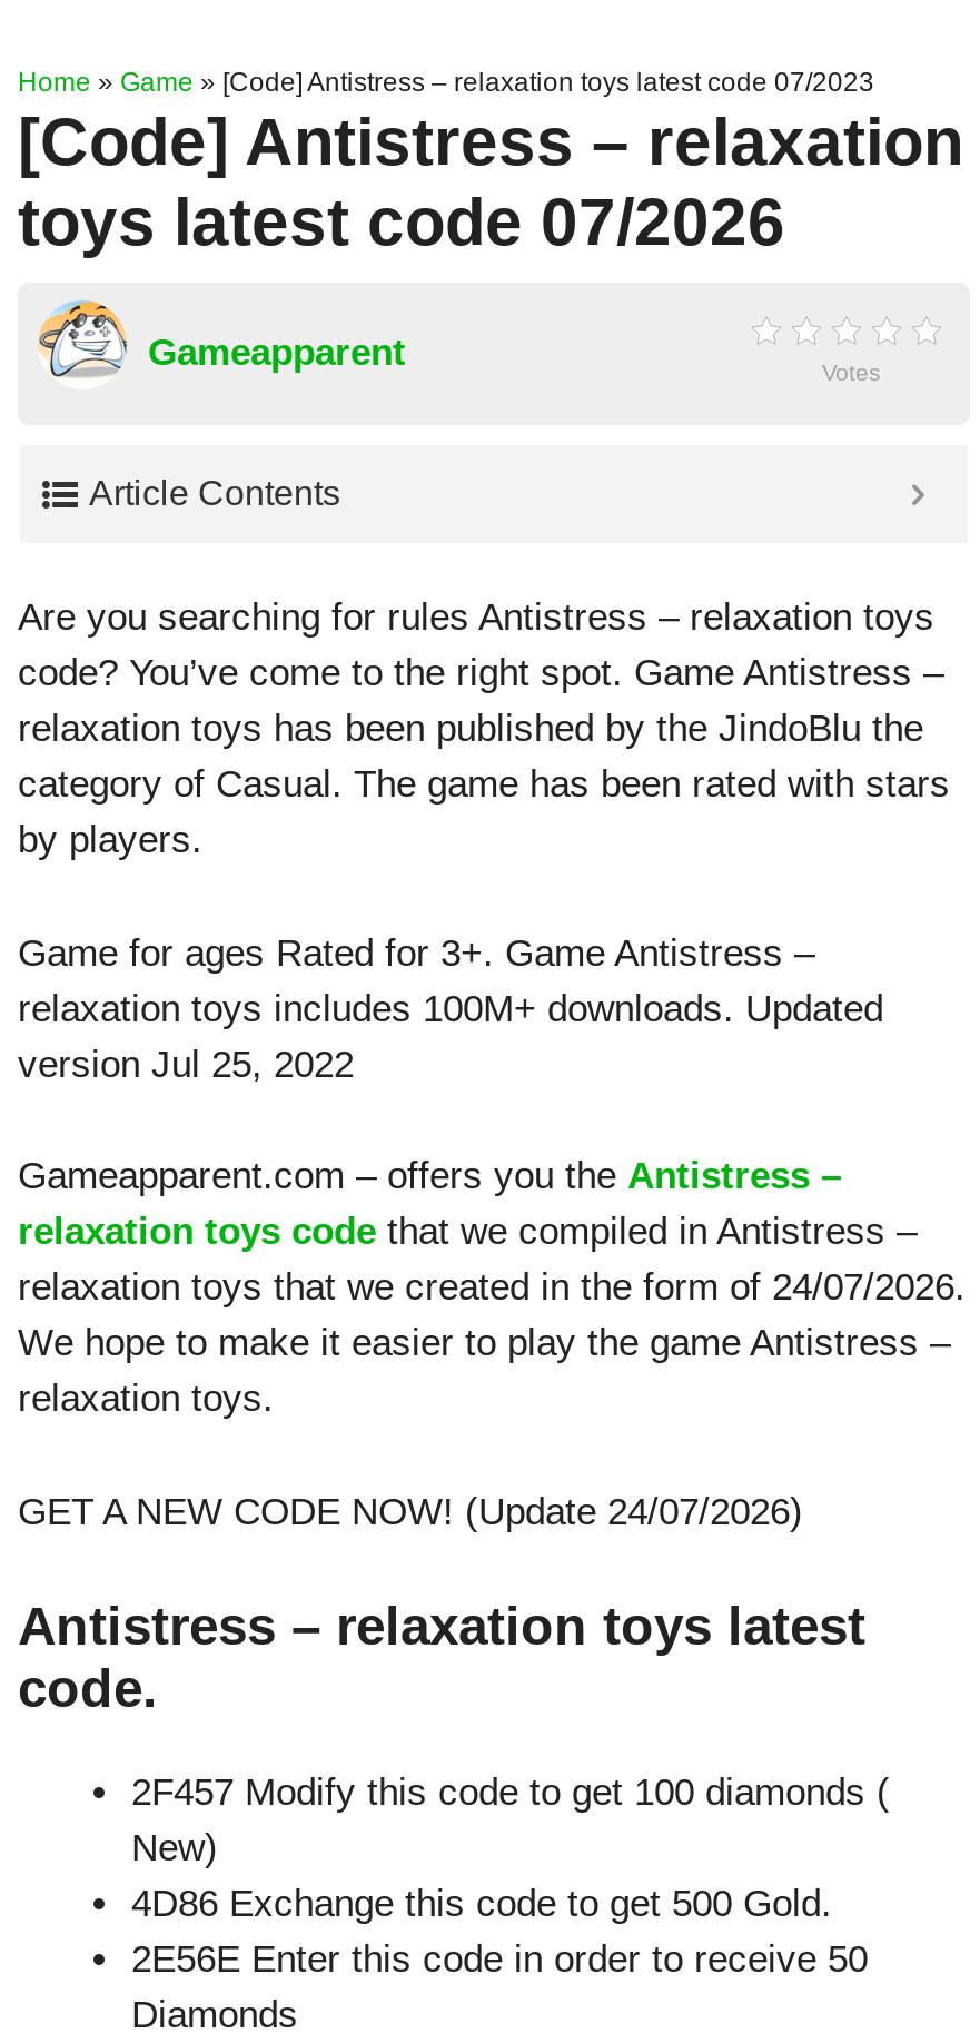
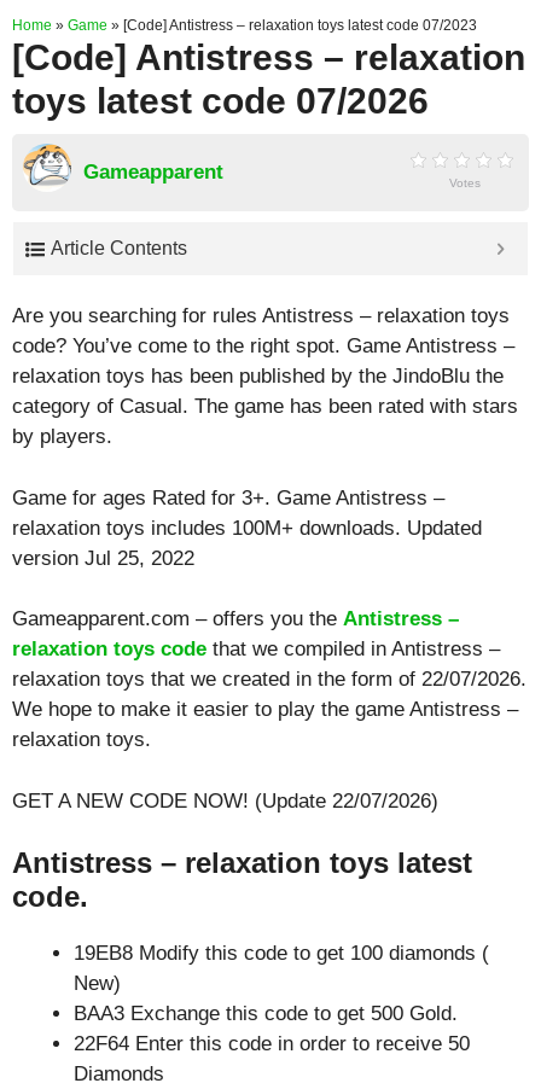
[18,1266,966,1309] relaxation toys that we created in the form of 24/07/2026. -> [12,668,527,691] relaxation toys that we created in the form of 22/07/2026.
[18,1490,803,1532] GET A NEW CODE NOW! (Update 24/07/2026) -> [12,789,438,812] GET A NEW CODE NOW! (Update 22/07/2026)
[131,1771,890,1814] 2F457 Modify this code to get 100 diamonds ( -> [74,942,489,965] 19EB8 Modify this code to get 100 diamonds (
[131,1883,832,1925] 4D86 Exchange this code to get 500 Gold. -> [74,1002,458,1025] BAA3 Exchange this code to get 500 Gold.
[131,1938,868,1981] 2E56E Enter this code in order to receive 50 -> [74,1032,470,1055] 22F64 Enter this code in order to receive 50

